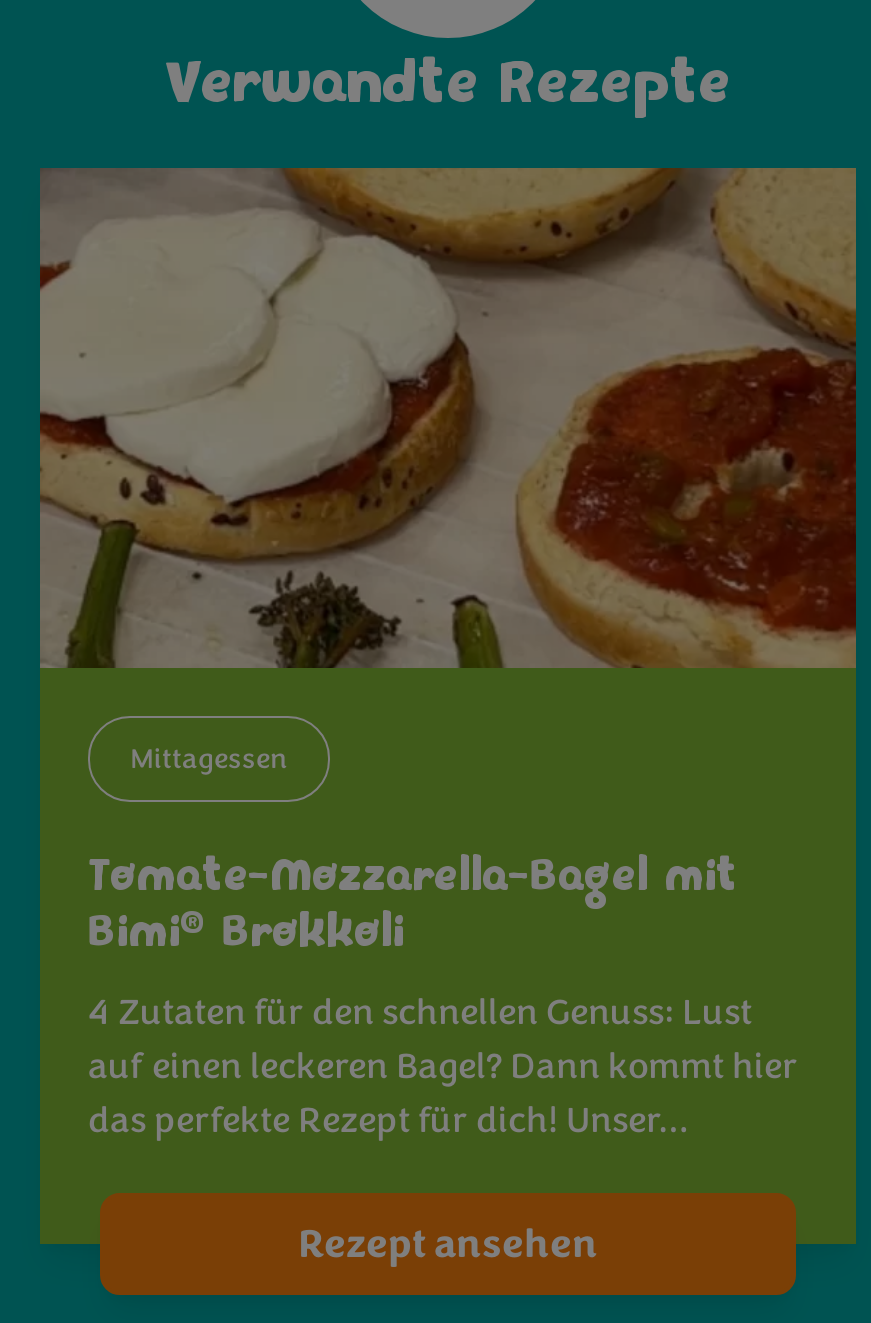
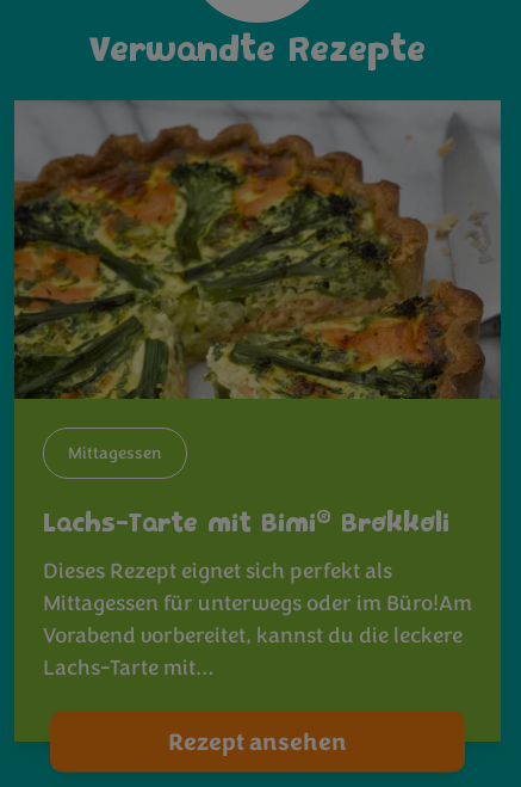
[38,166,858,670] [image] -> [13,99,502,400] [image]
[88,853,738,957] Tomate-Mozzarella-Bagel mit | Bimi® Brokkoli -> [43,507,449,538] Lachs-Tarte mit Bimi® Brokkoli
[88,987,798,1143] 4 Zutaten für den schnellen Genuss: Lust | auf einen leckeren Bagel? Dann kommt hier | das perfekte Rezept für dich! Unser… -> [43,556,472,682] Dieses Rezept eignet sich perfekt als | Mittagessen für unterwegs oder im Büro!Am | Vorabend vorbereitet, kannst du die leckere | Lachs-Tarte mit…

